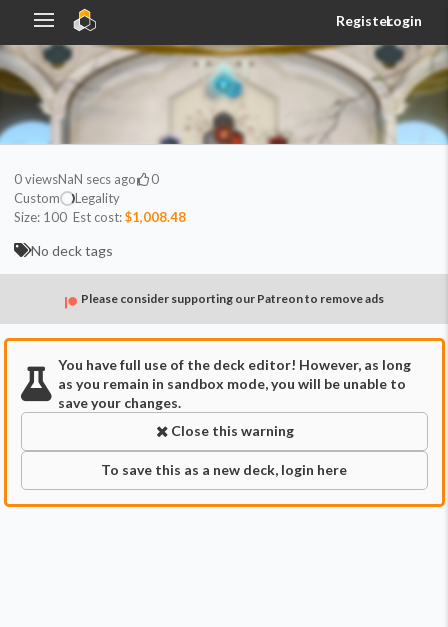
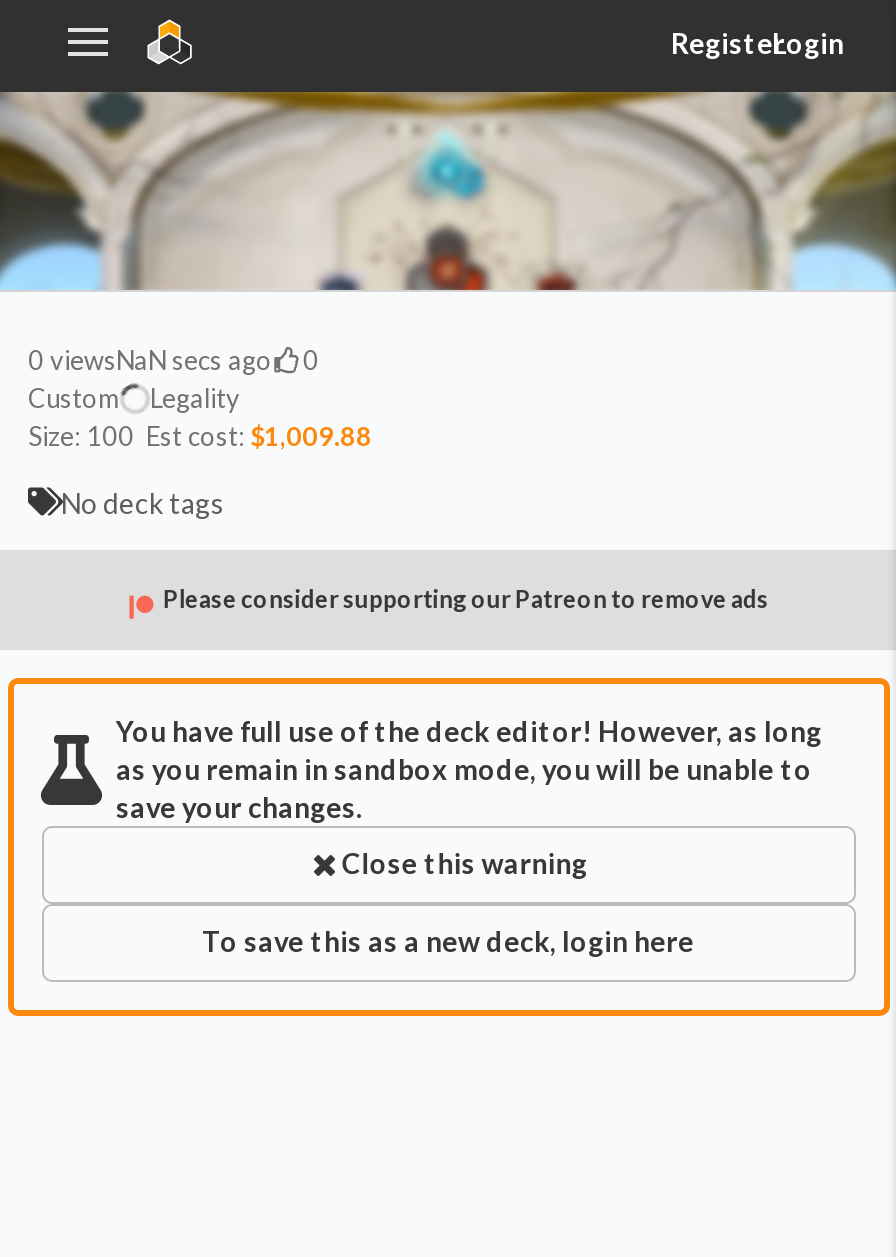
[14,208,186,224] Size: 100 Est cost: $1,008.48 -> [28,419,372,451] Size: 100 Est cost: $1,009.88

